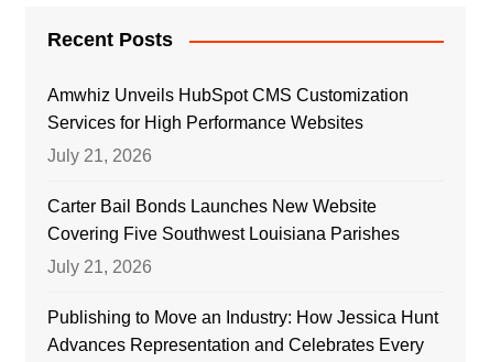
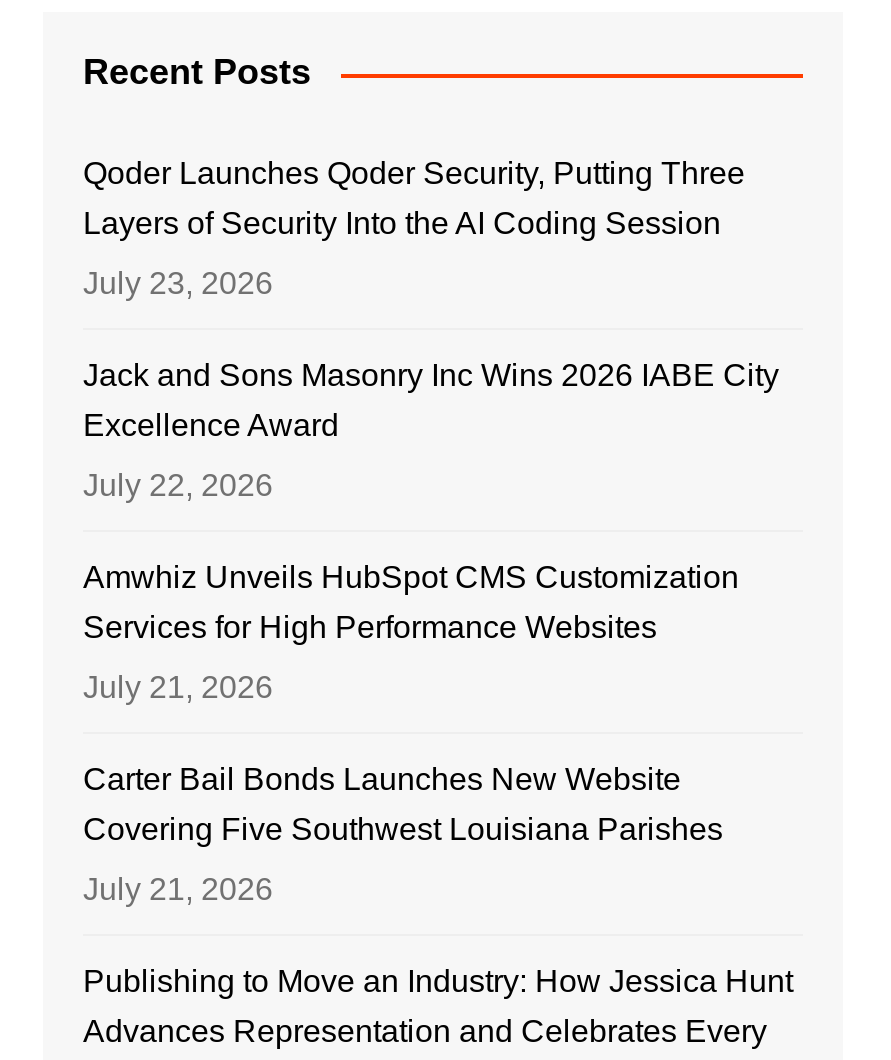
none -> [83,157,779,503] Qoder Launches Qoder Security, Putting Three | Layers of Security Into the AI Coding Session | July 23, 2026 | Jack and Sons Masonry Inc Wins 2026 IABE City | Excellence Award | July 22, 2026

